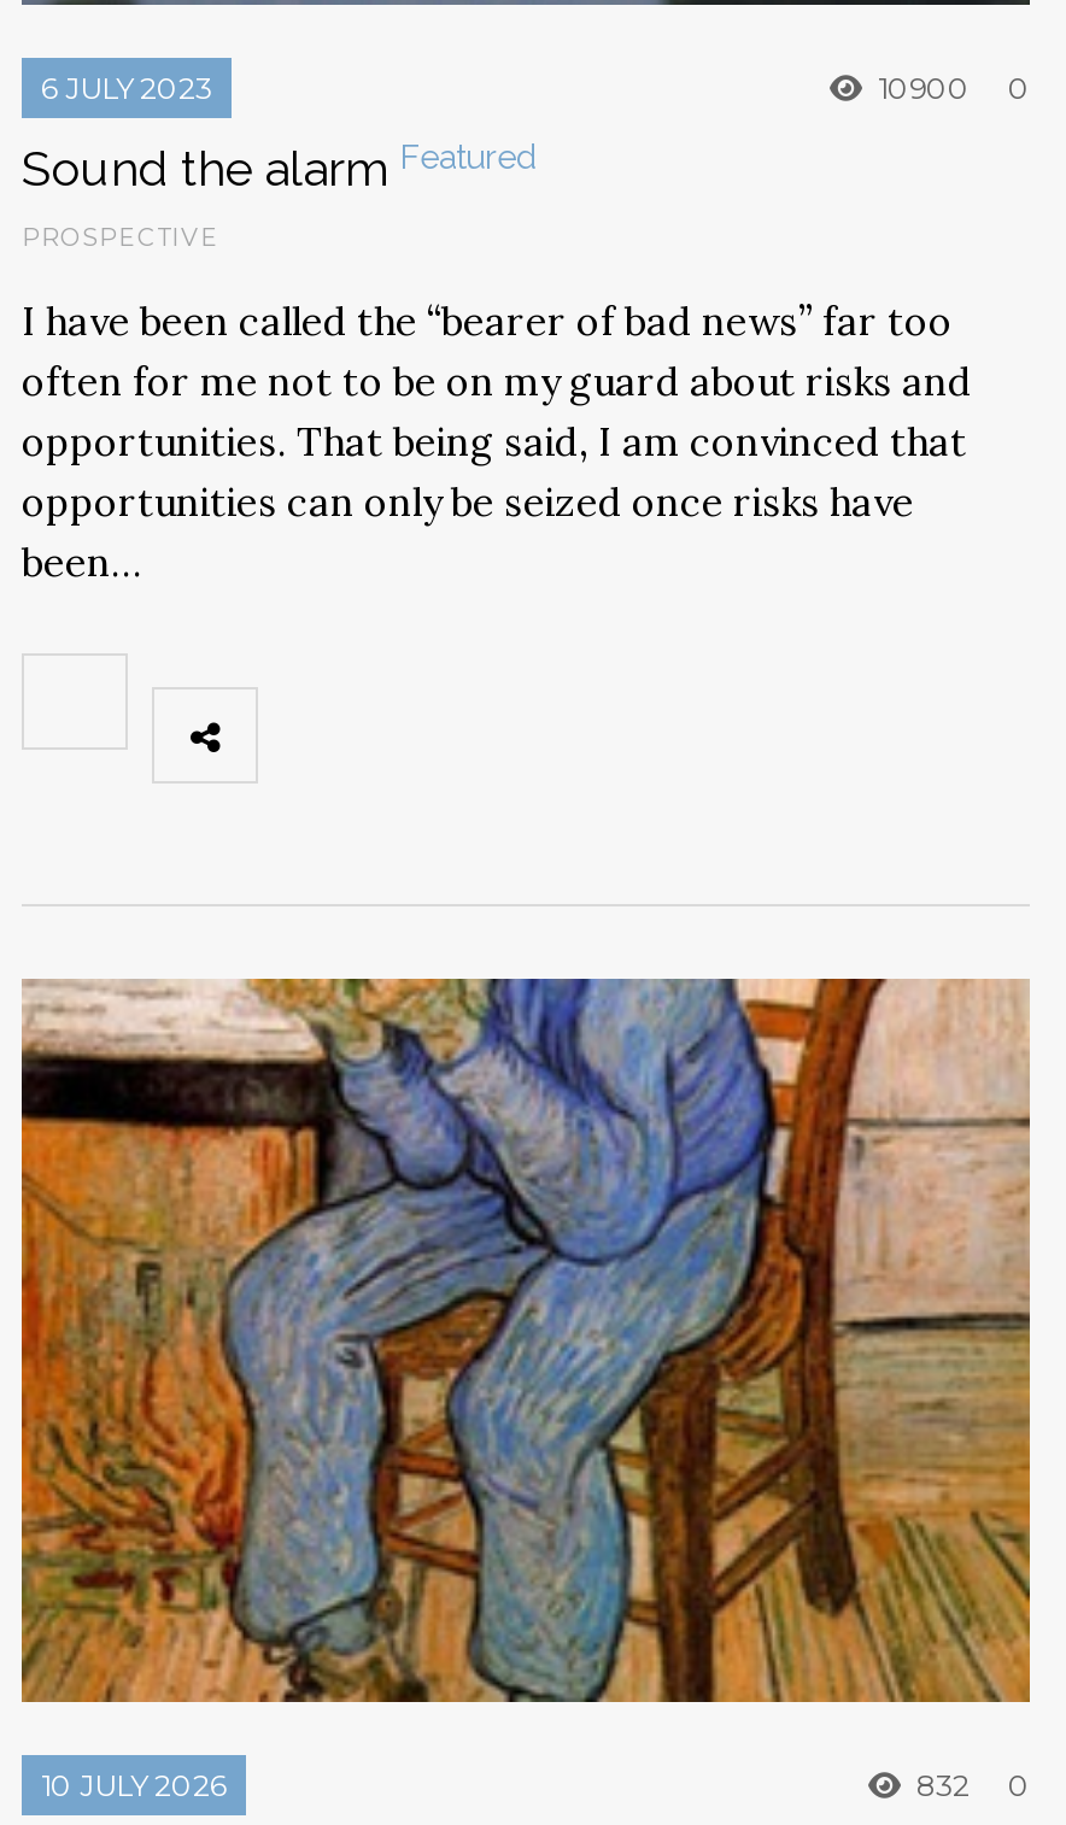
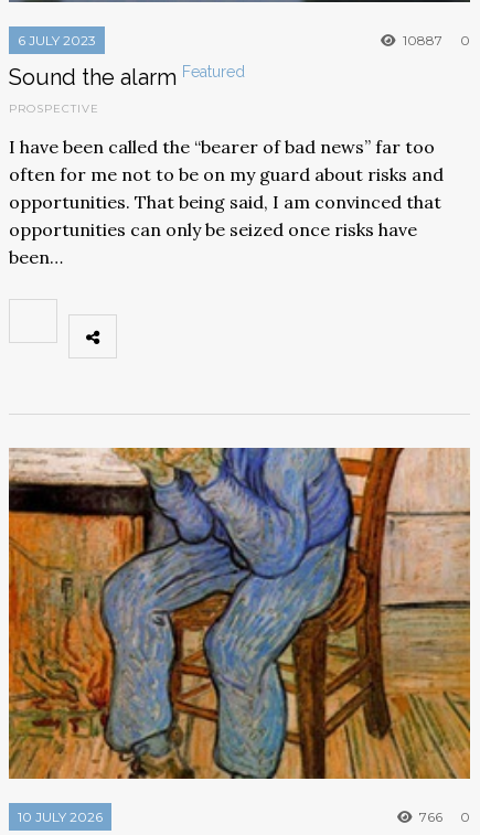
[871,70,970,107] 10900 -> [399,32,442,49] 10887
[909,1768,970,1804] 832 -> [416,809,442,825] 766

